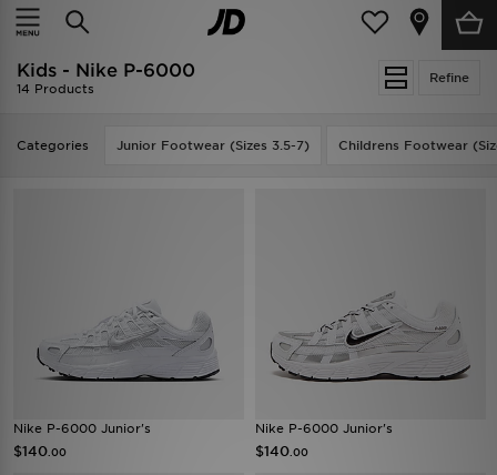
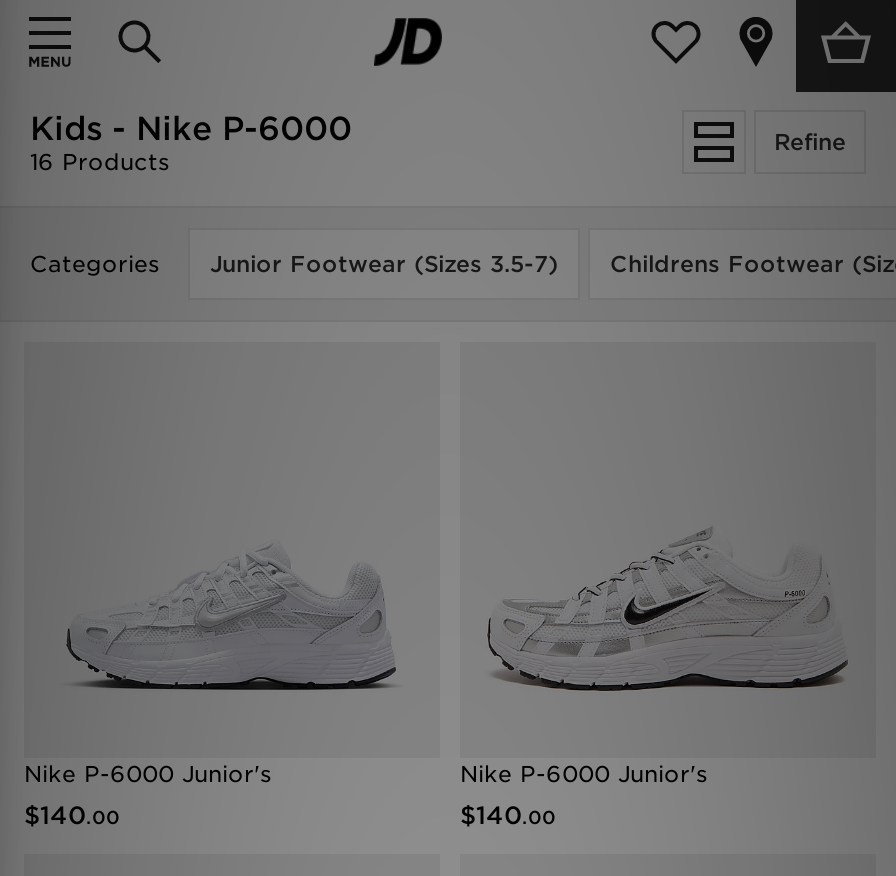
[17,81,94,97] 14 Products -> [30,148,170,176] 16 Products

